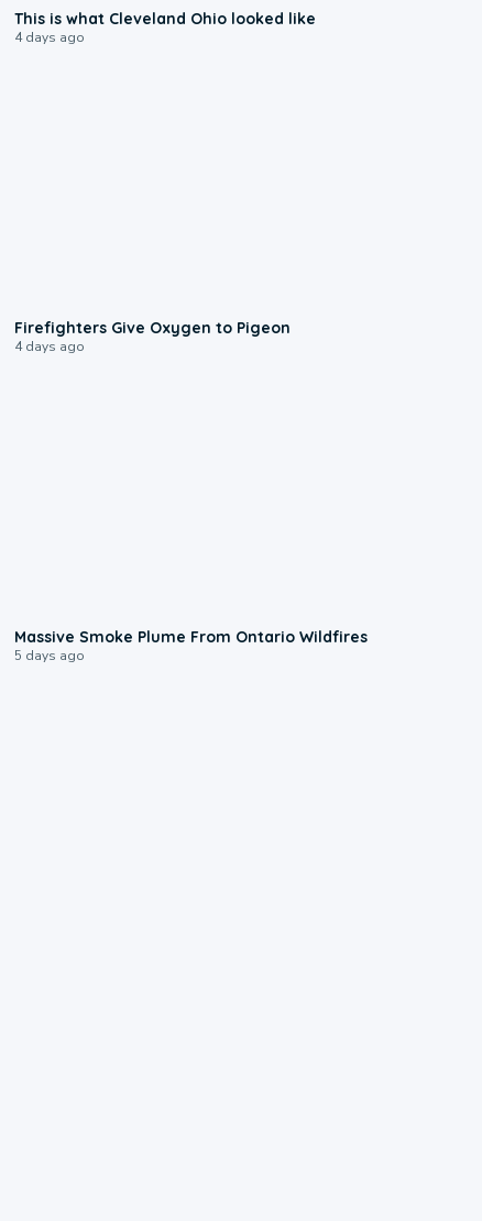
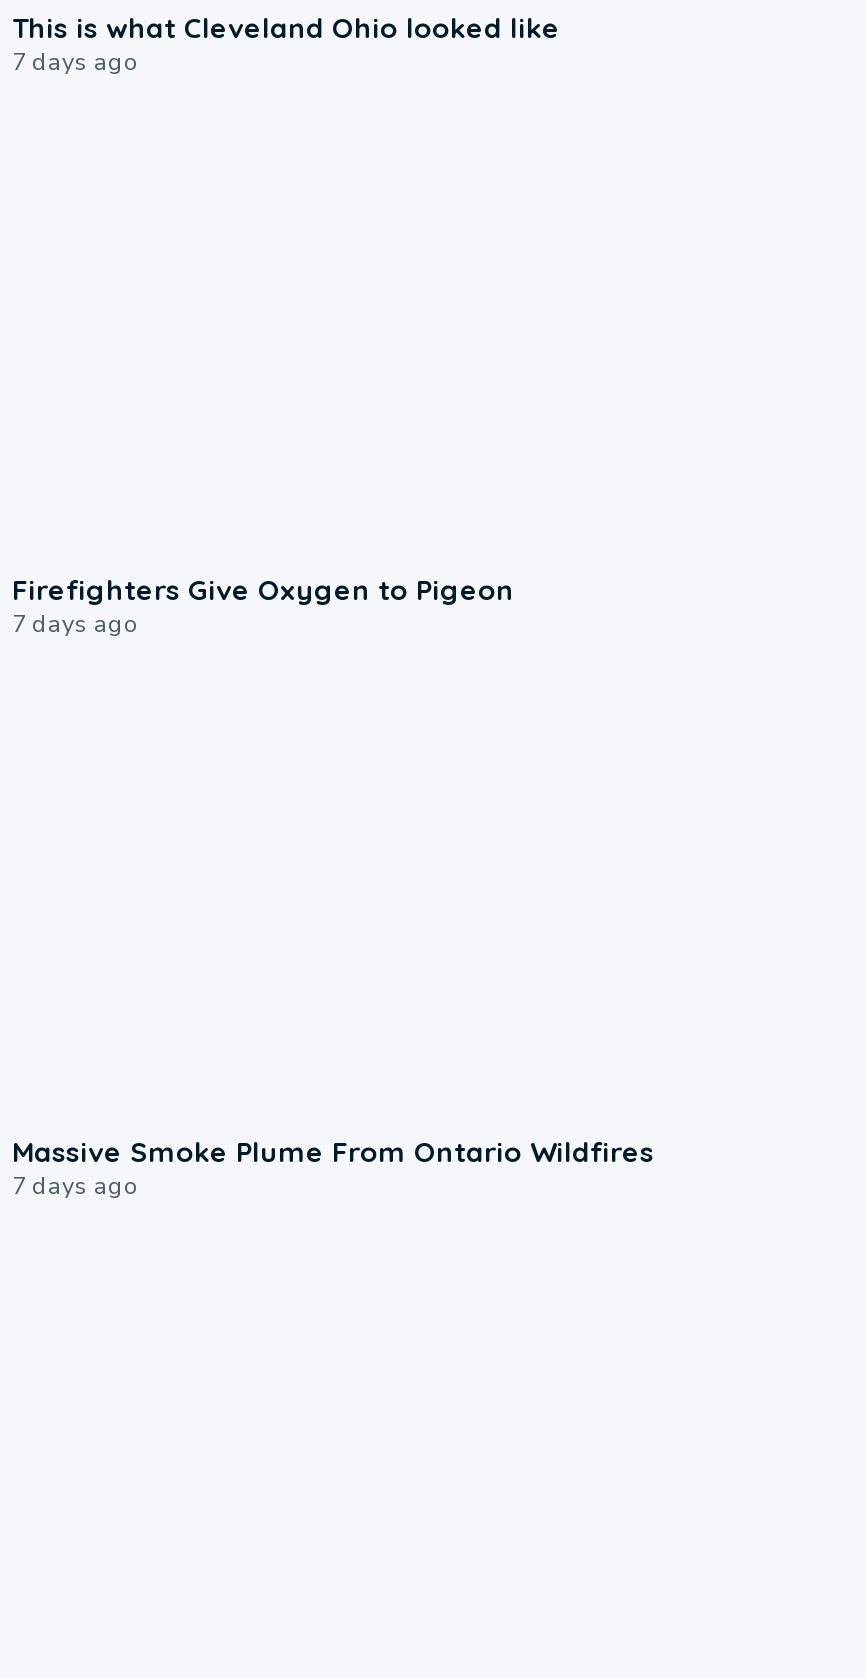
[15,29,85,46] 4 days ago -> [12,46,140,78] 7 days ago
[15,338,85,356] 4 days ago -> [12,608,140,640] 7 days ago
[15,647,85,665] 5 days ago -> [12,1170,140,1202] 7 days ago

